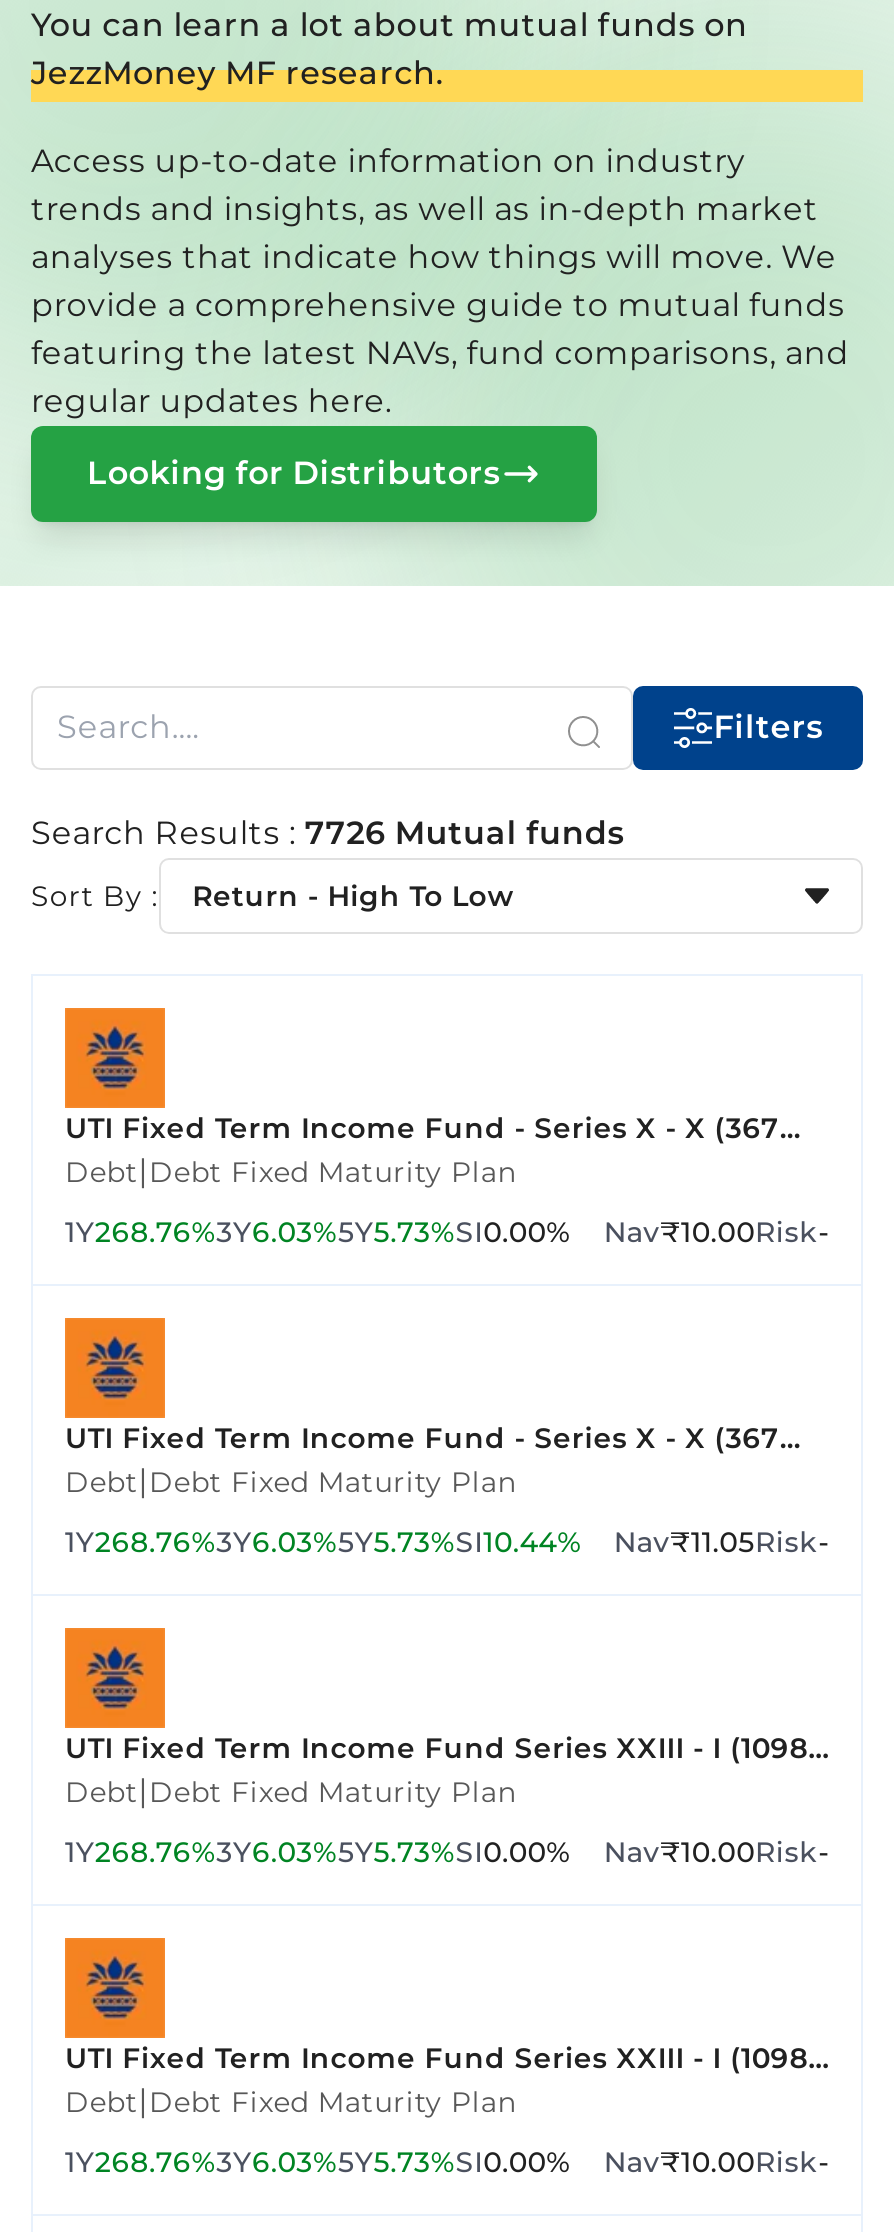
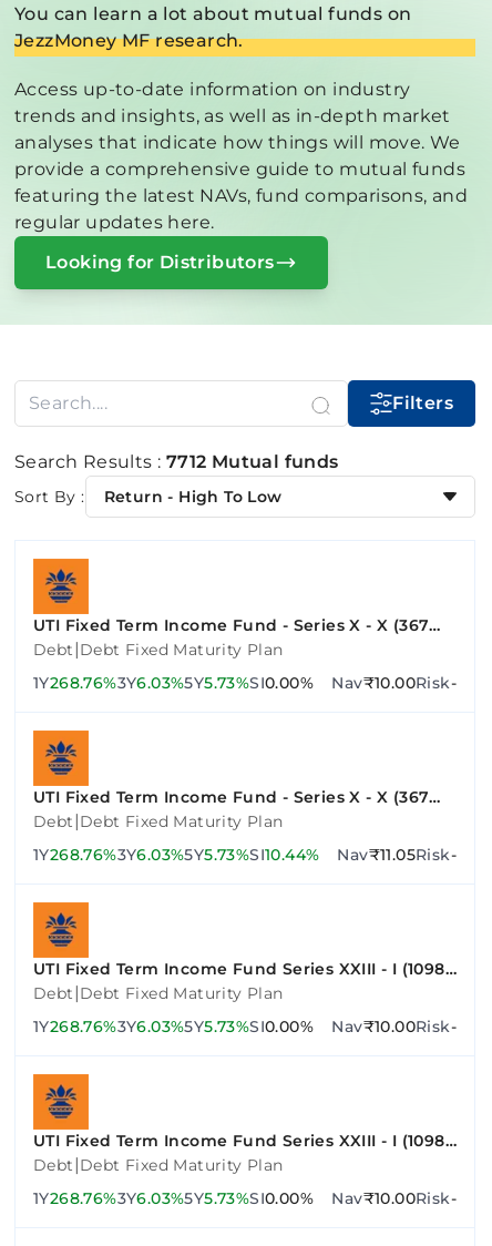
[31,814,624,852] Search Results : 7726 Mutual funds -> [14,451,339,472] Search Results : 7712 Mutual funds

